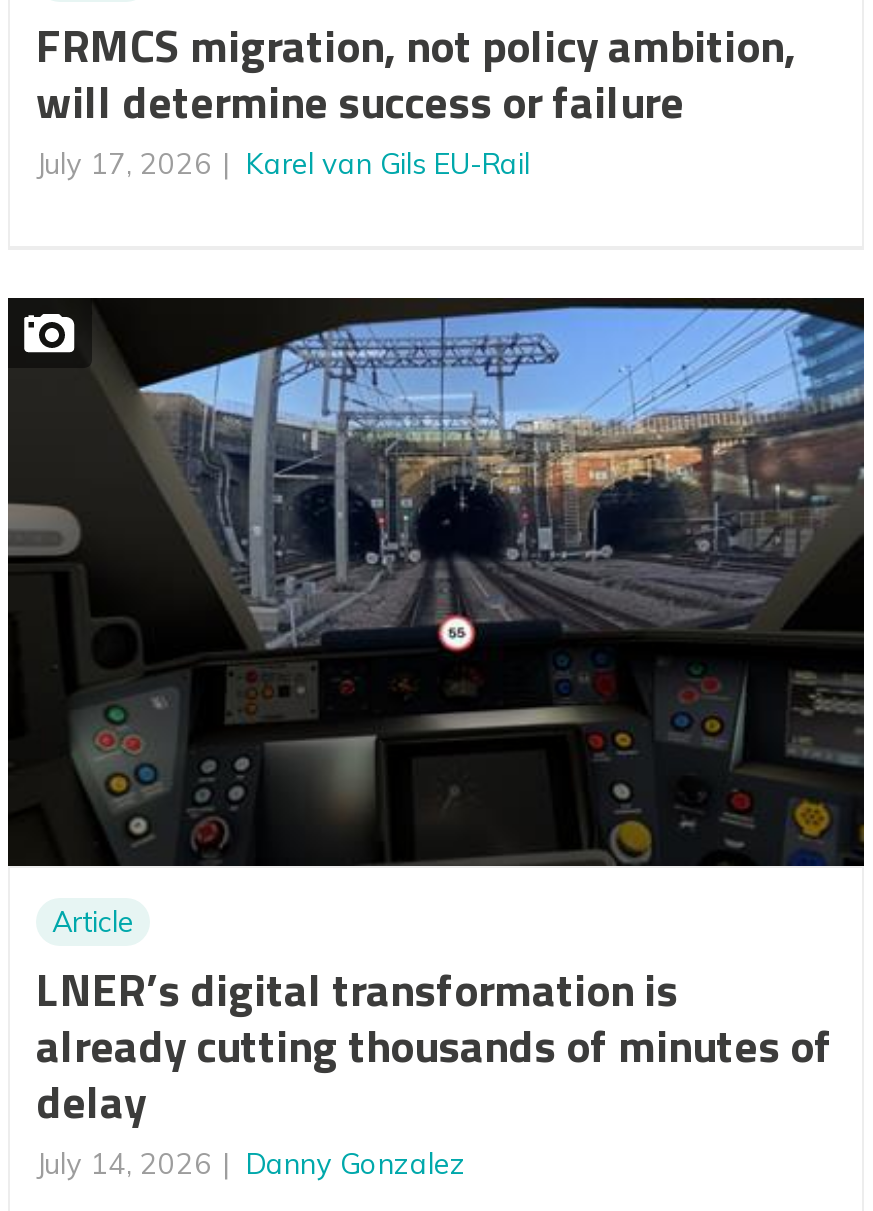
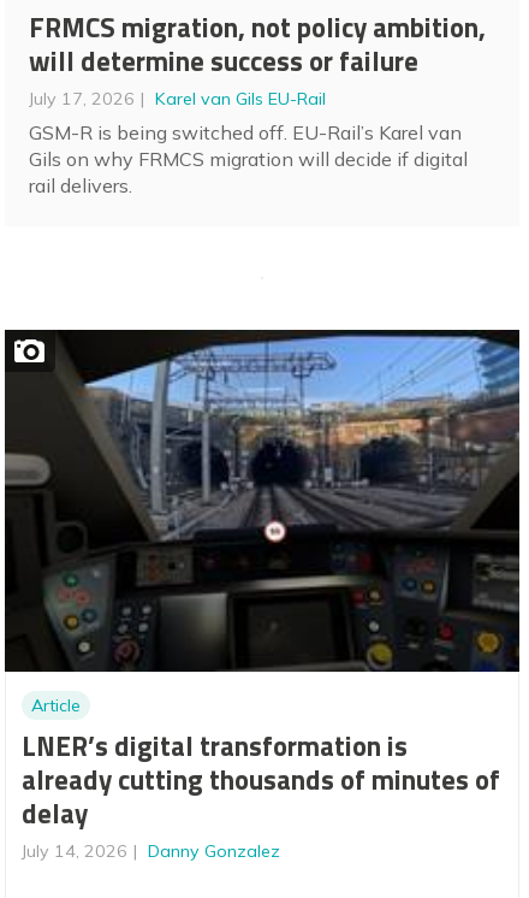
none -> [29,120,468,197] GSM-R is being switched off. EU-Rail’s Karel van | Gils on why FRMCS migration will decide if digital | rail delivers.

